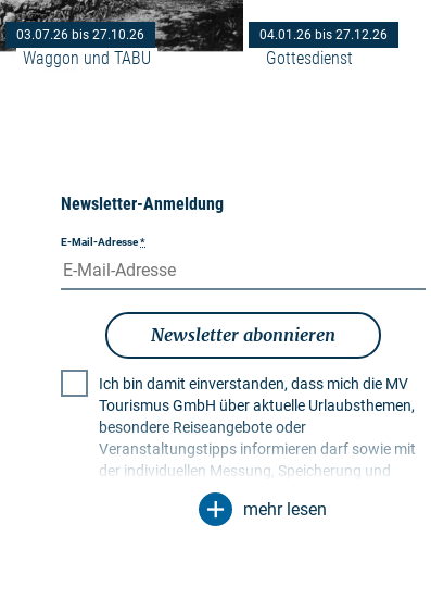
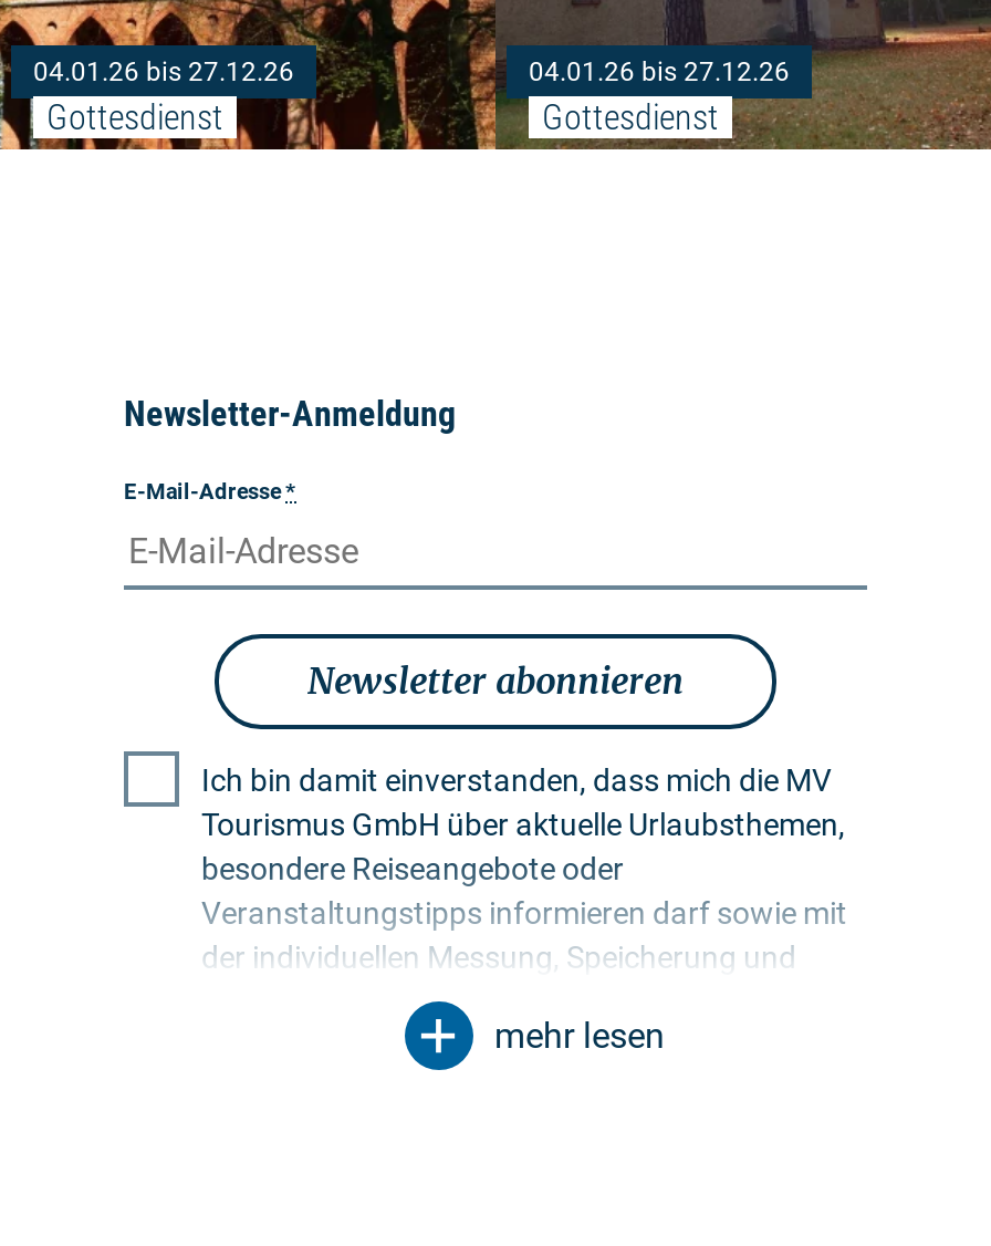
[16,28,151,68] 03.07.26 bis 27.10.26 | Waggon und TABU -> [33,56,294,139] 04.01.26 bis 27.12.26 | Gottesdienst

